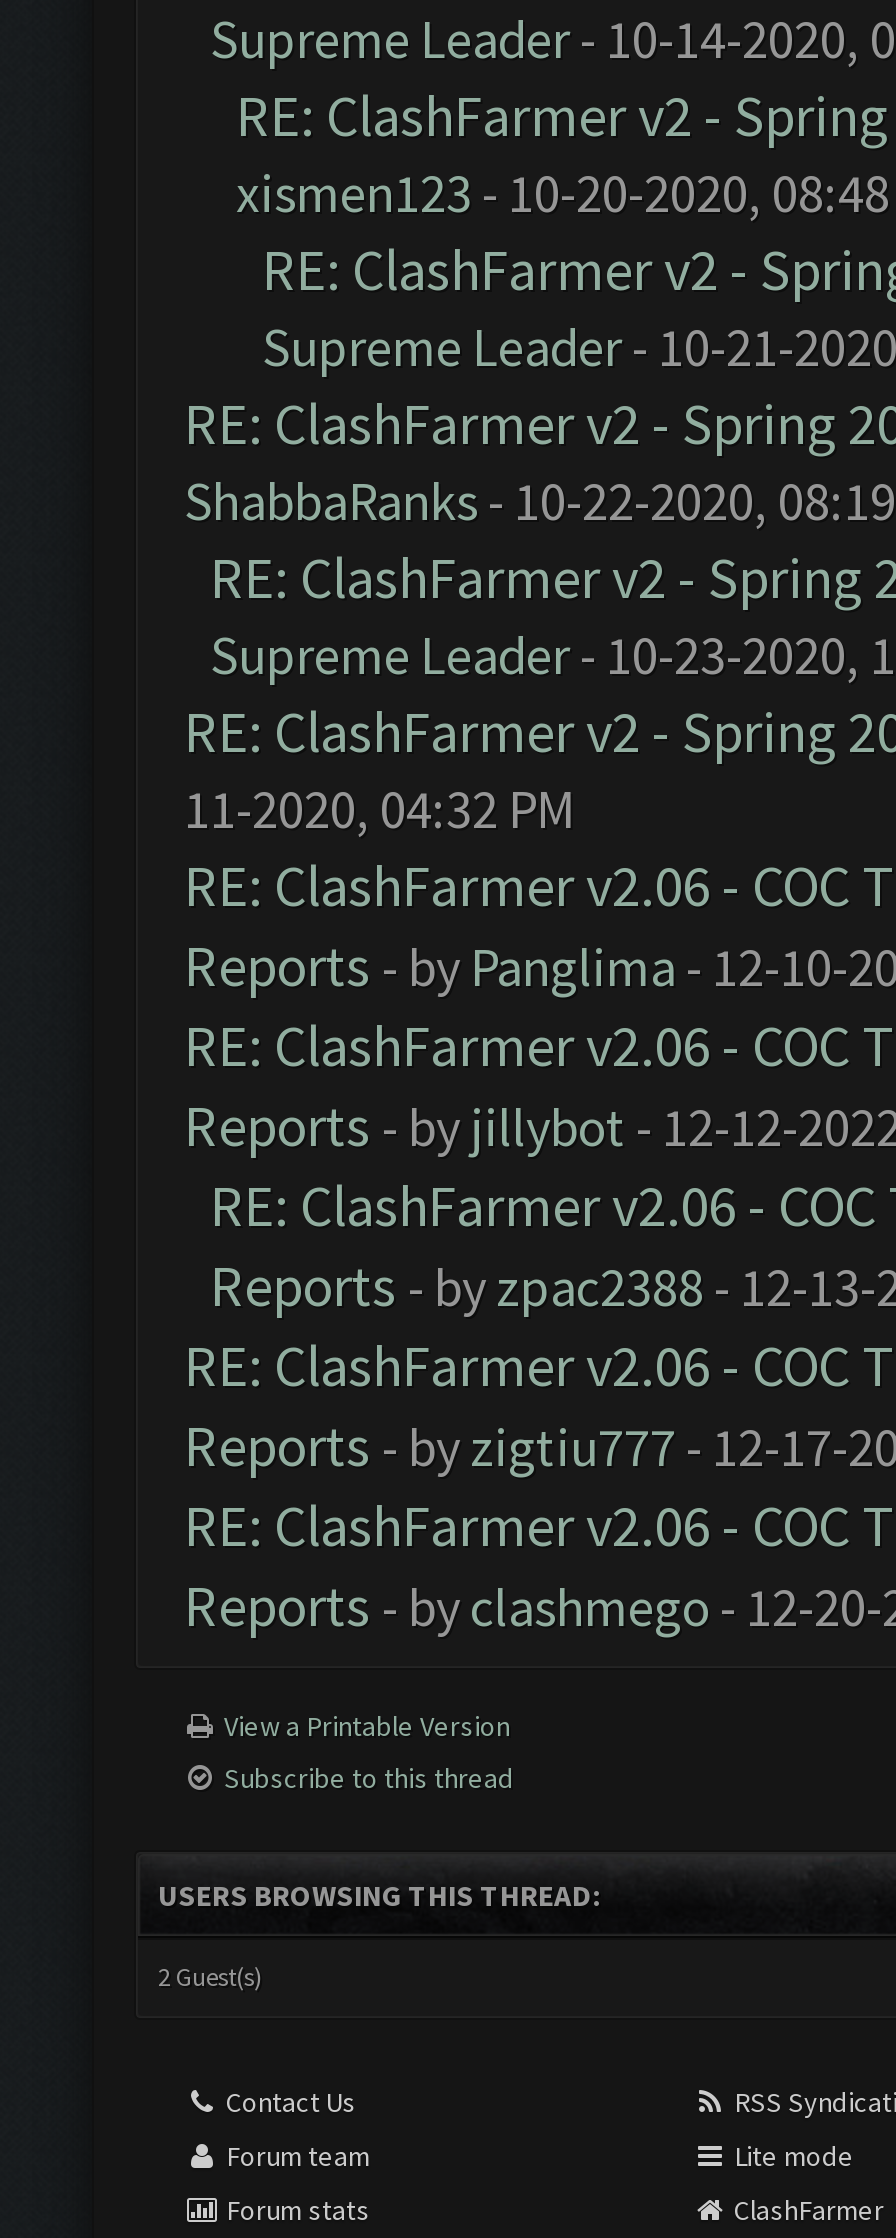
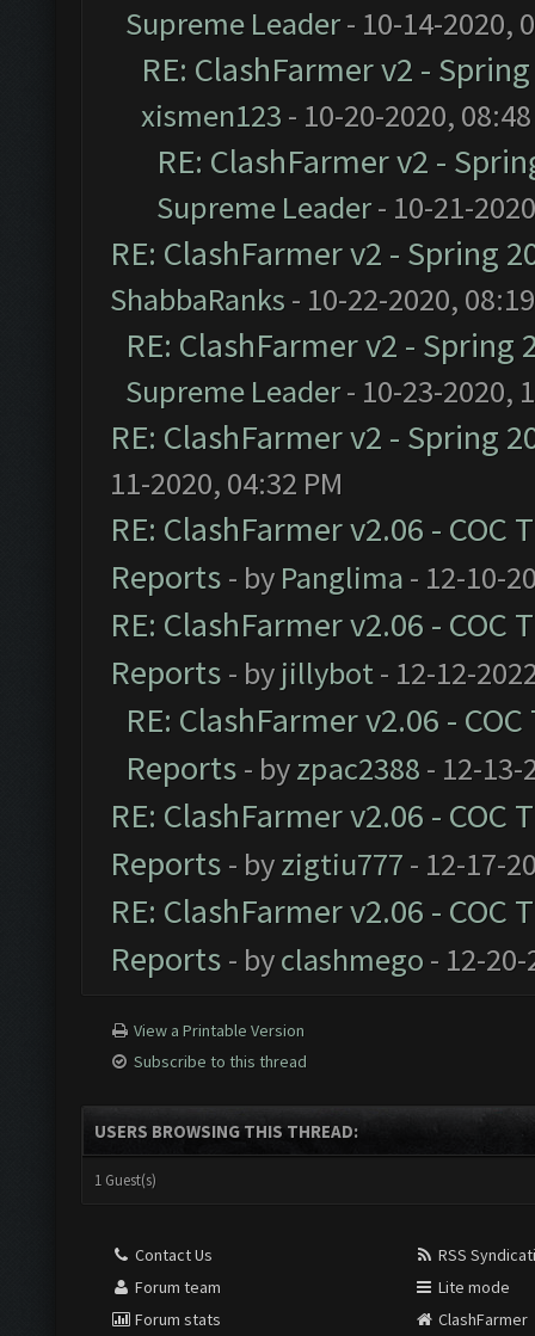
[158,1960,262,1994] 2 Guest(s) -> [94,1170,156,1190] 1 Guest(s)

